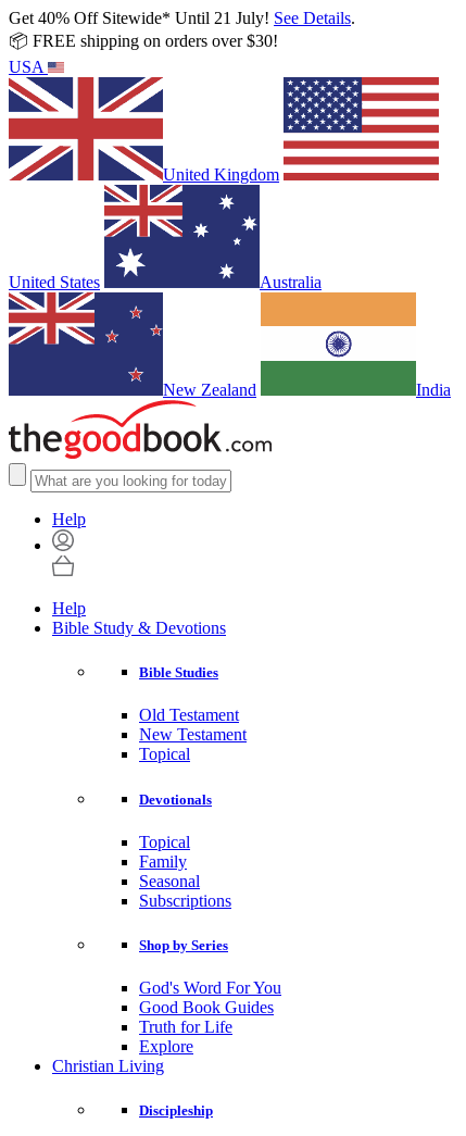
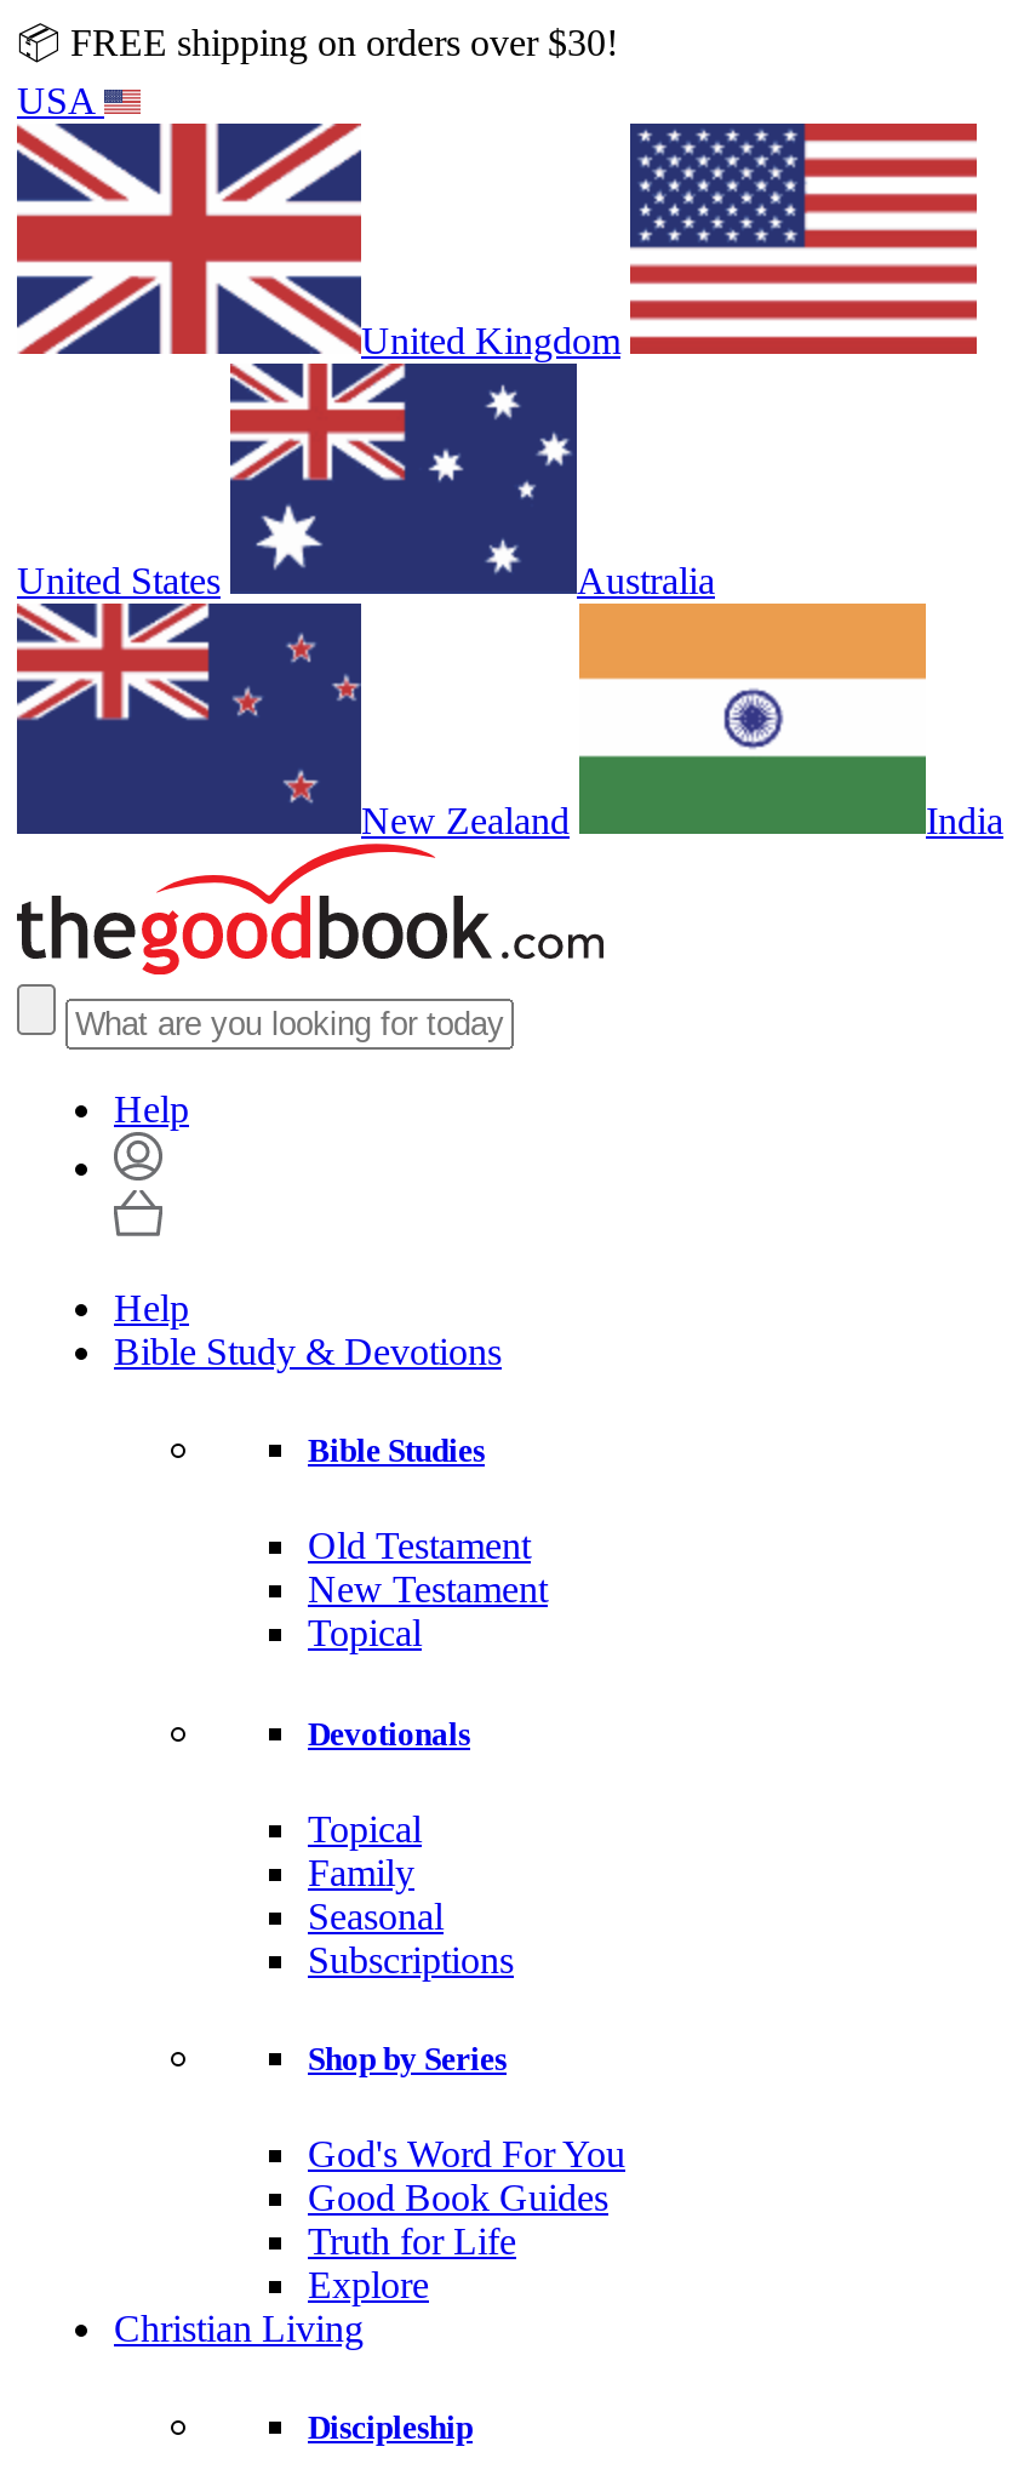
[9,9,355,27] Get 40% Off Sitewide* Until 21 July! See Details. -> none

